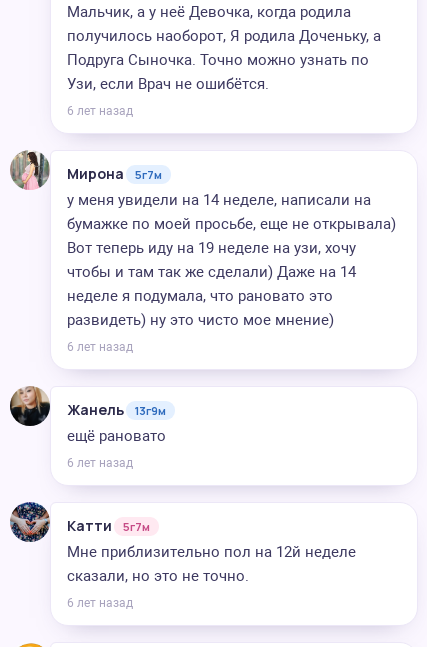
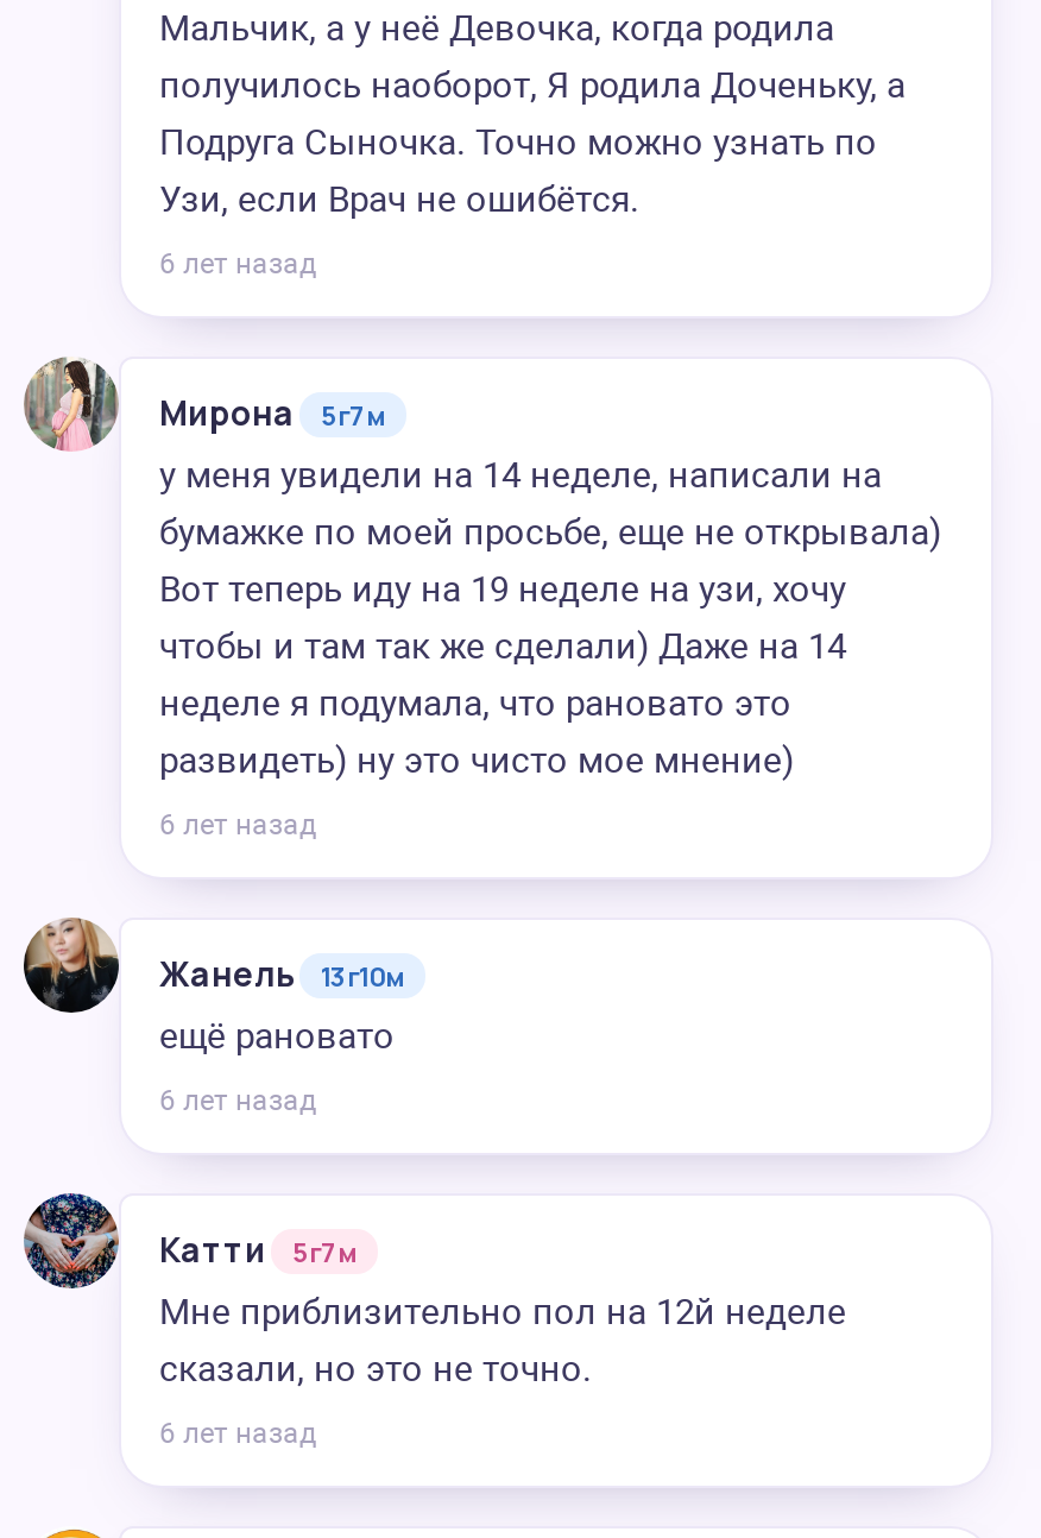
[67,400,166,419] Жанель 13г9м -> [159,951,404,996] Жанель 13г10м

